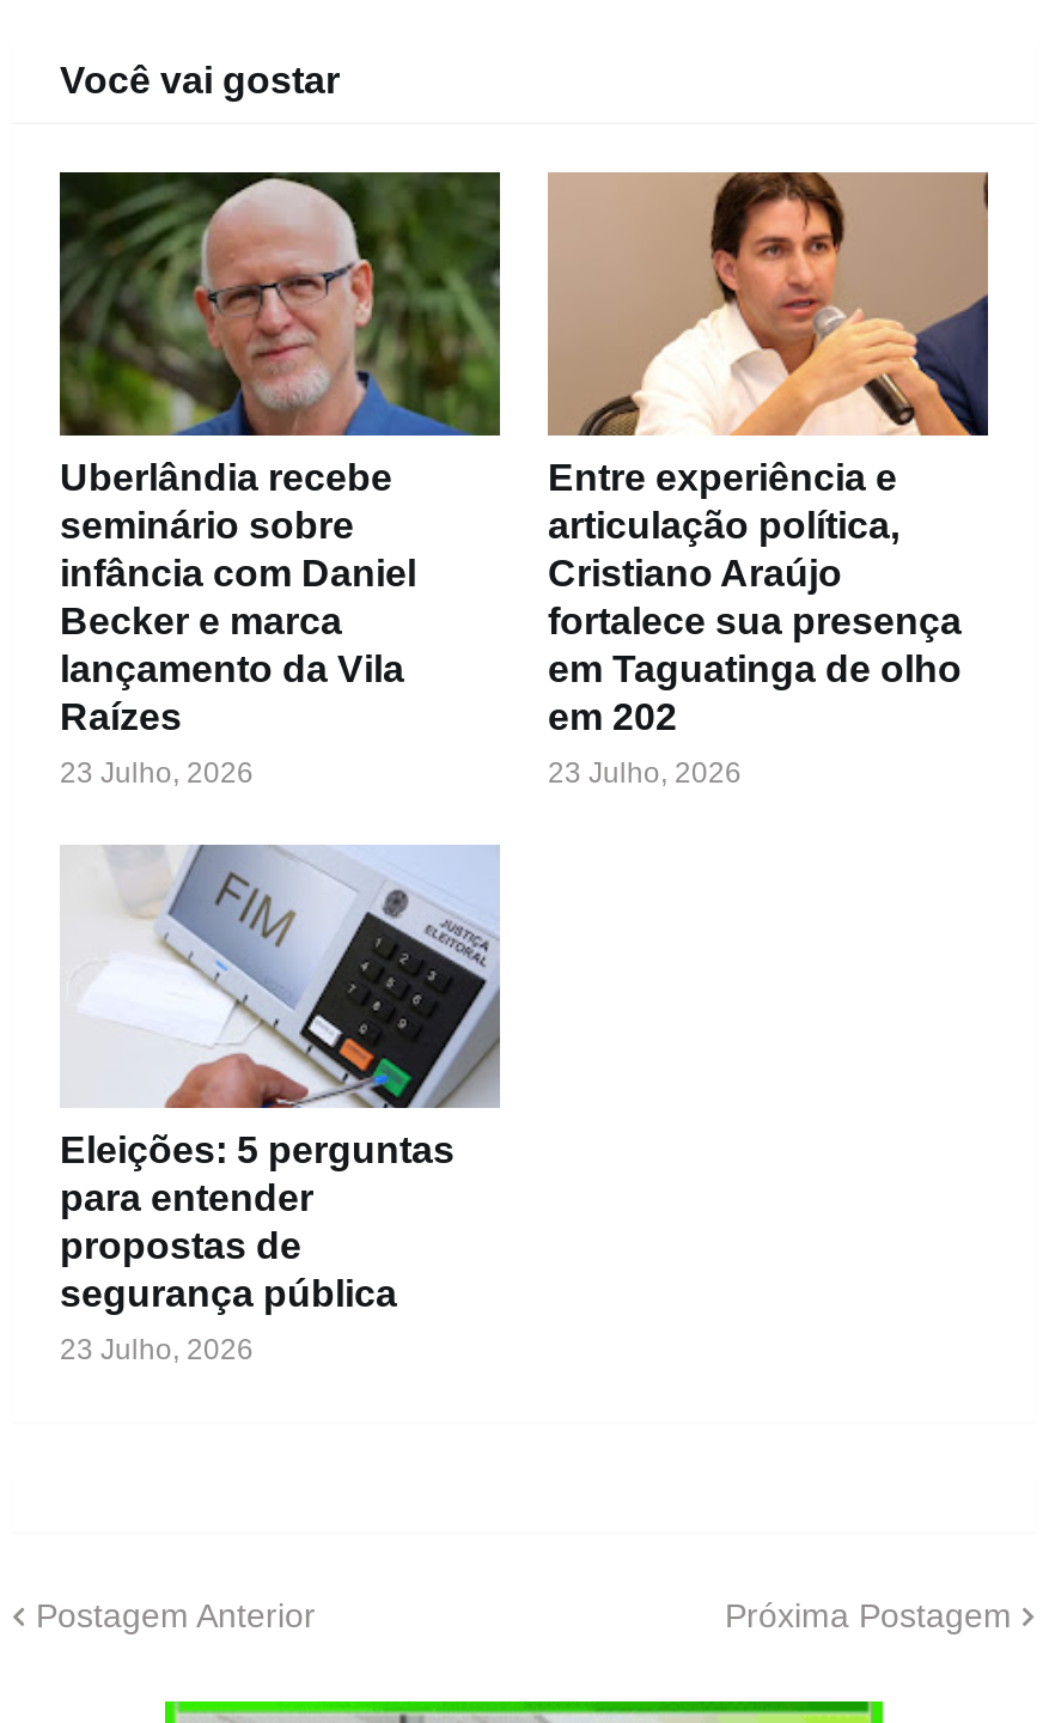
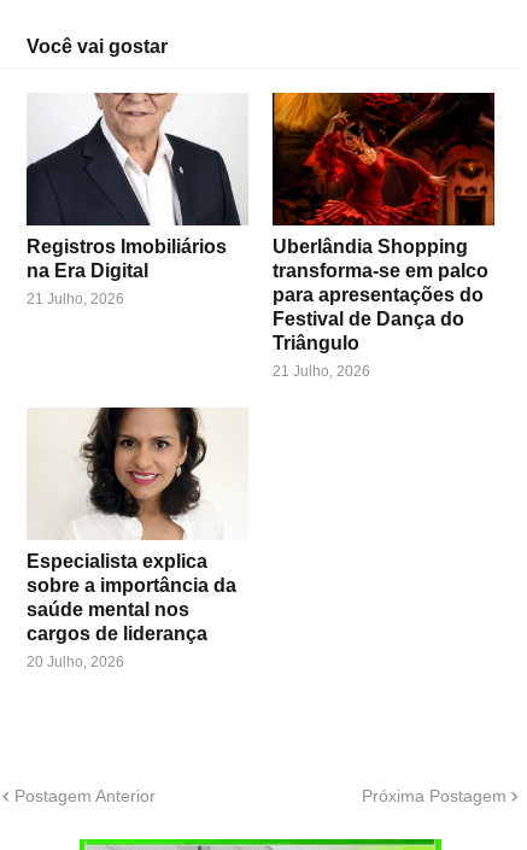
[57,170,502,737] [image] | Uberlândia recebe | seminário sobre | infância com Daniel | Becker e marca | lançamento da Vila | Raízes -> [27,92,248,281] [image] | Registros Imobiliários | na Era Digital
[548,170,990,737] [image] | Entre experiência e | articulação política, | Cristiano Araújo | fortalece sua presença | em Taguatinga de olho | em 202 -> [271,92,494,353] [image] | Uberlândia Shopping | transforma-se em palco | para apresentações do | Festival de Dança do | Triângulo
[60,756,254,790] 23 Julho, 2026 -> [27,291,124,307] 21 Julho, 2026
[548,756,742,790] 23 Julho, 2026 -> [273,363,370,380] 21 Julho, 2026
[60,845,502,1314] [image] | Eleições: 5 perguntas | para entender | propostas de | segurança pública -> [27,406,248,644] [image] | Especialista explica | sobre a importância da | saúde mental nos | cargos de liderança
[60,1333,254,1366] 23 Julho, 2026 -> [27,653,124,670] 20 Julho, 2026

